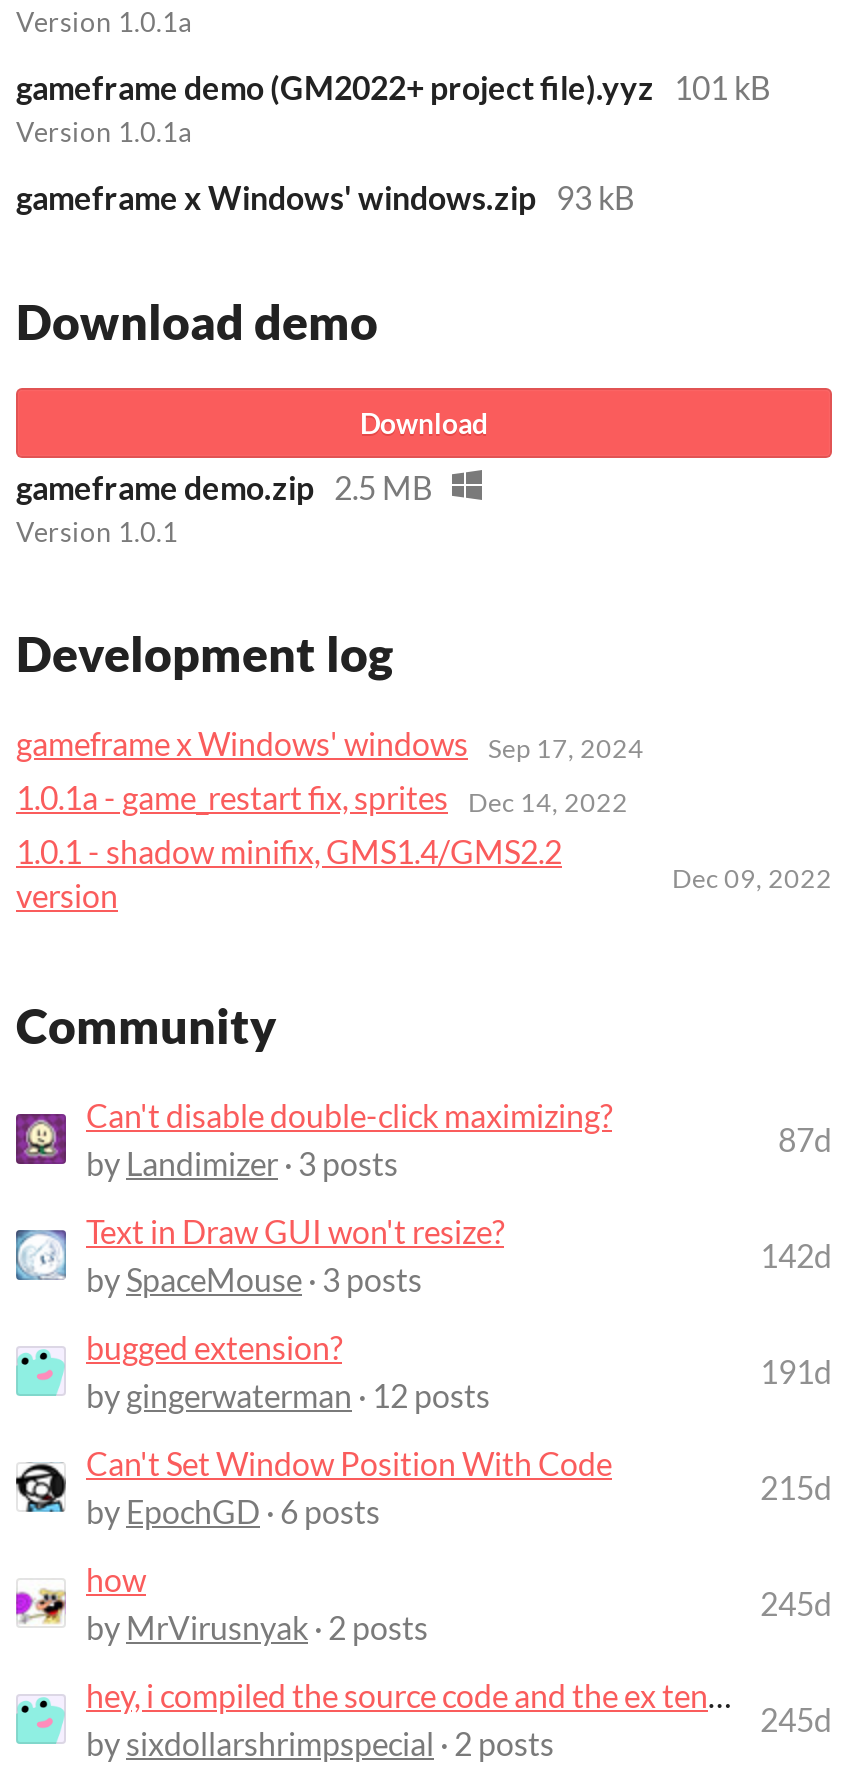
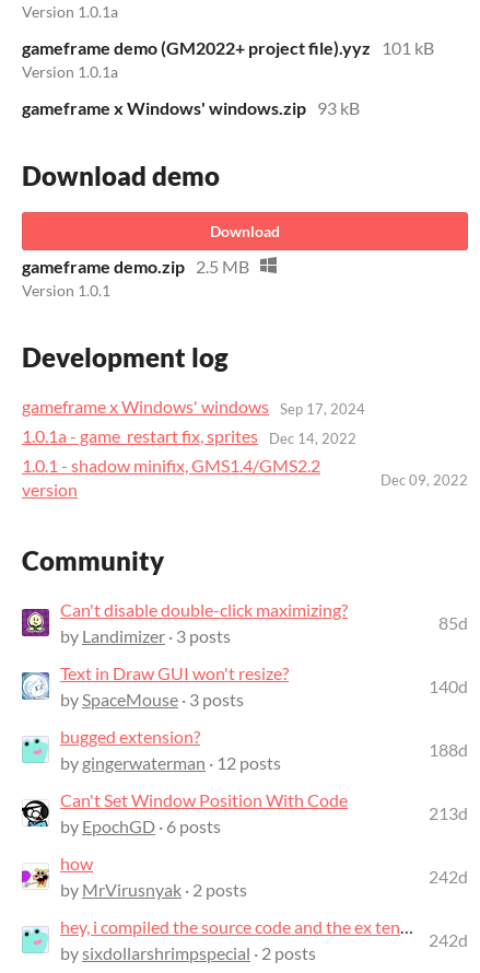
[778,1120,832,1158] 87d -> [438,612,468,633] 85d
[760,1236,832,1274] 142d -> [429,676,468,696] 140d
[760,1352,832,1390] 191d -> [429,739,468,760] 188d
[760,1468,832,1506] 215d -> [429,802,468,823] 213d
[760,1584,832,1622] 245d -> [429,866,468,887] 242d
[760,1700,832,1738] 245d -> [429,929,468,950] 242d

